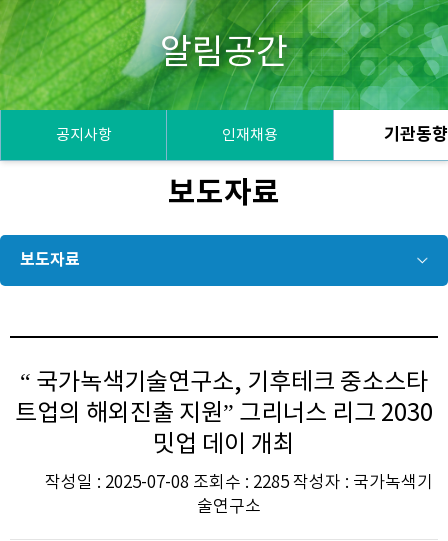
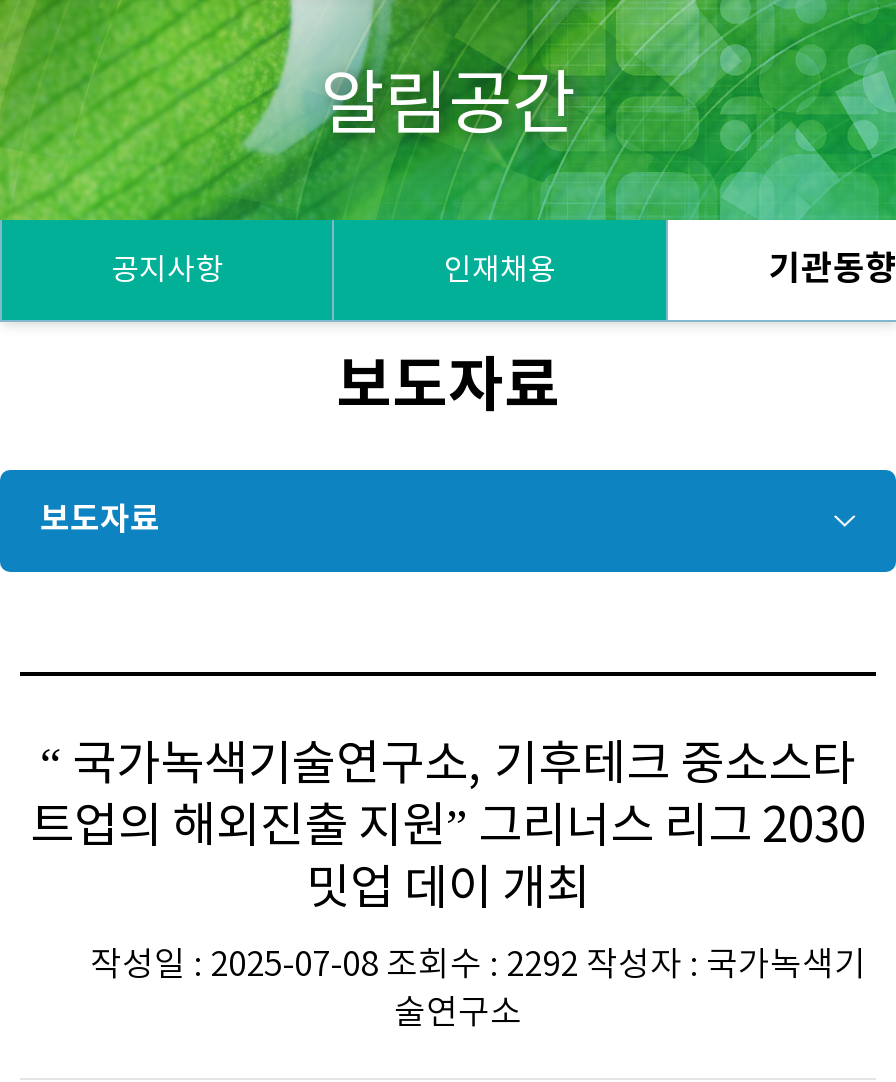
[45,473,433,493] 작성일 : 2025-07-08 조회수 : 2285 작성자 : 국가녹색기 -> [90,946,866,986] 작성일 : 2025-07-08 조회수 : 2292 작성자 : 국가녹색기

